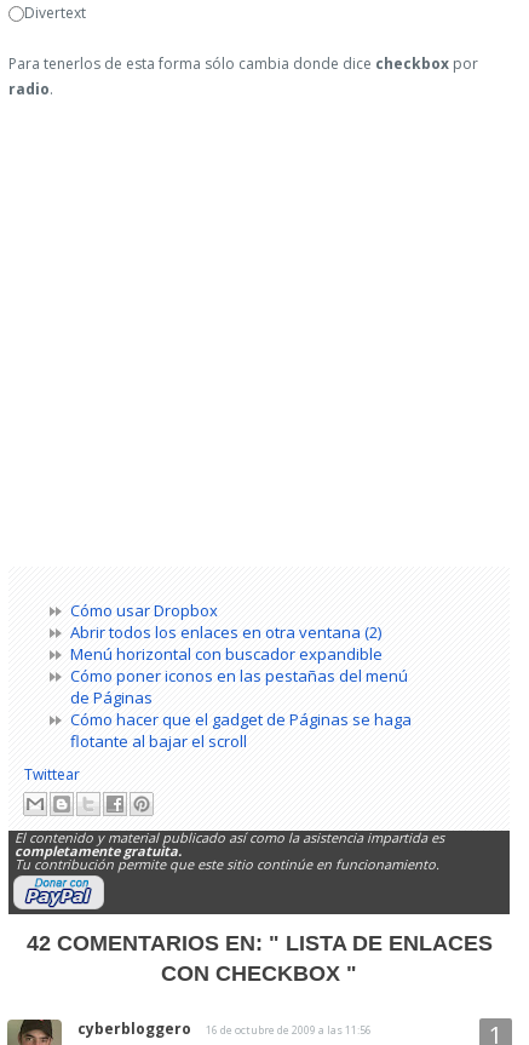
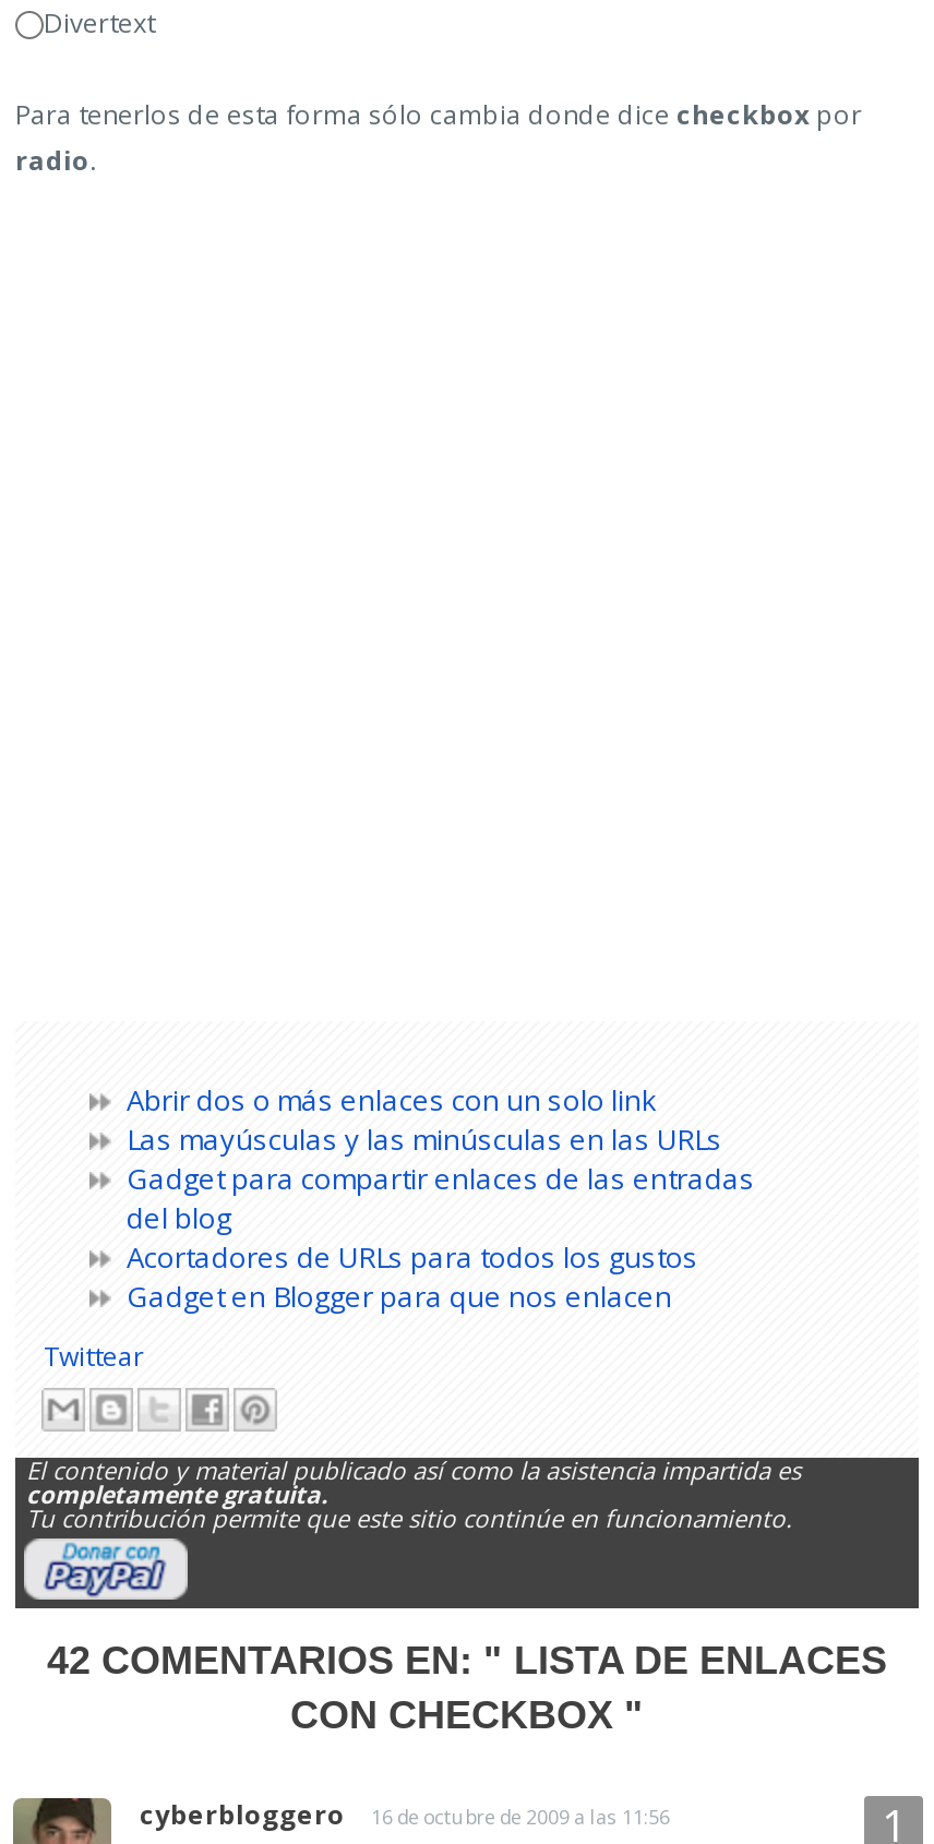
[70,599,412,752] Cómo usar Dropbox | Abrir todos los enlaces en otra ventana (2) | Menú horizontal con buscador expandible | Cómo poner iconos en las pestañas del menú | de Páginas | Cómo hacer que el gadget de Páginas se haga | flotante al bajar el scroll -> [127,1080,755,1316] Abrir dos o más enlaces con un solo link | Las mayúsculas y las minúsculas en las URLs | Gadget para compartir enlaces de las entradas | del blog | Acortadores de URLs para todos los gustos | Gadget en Blogger para que nos enlacen

